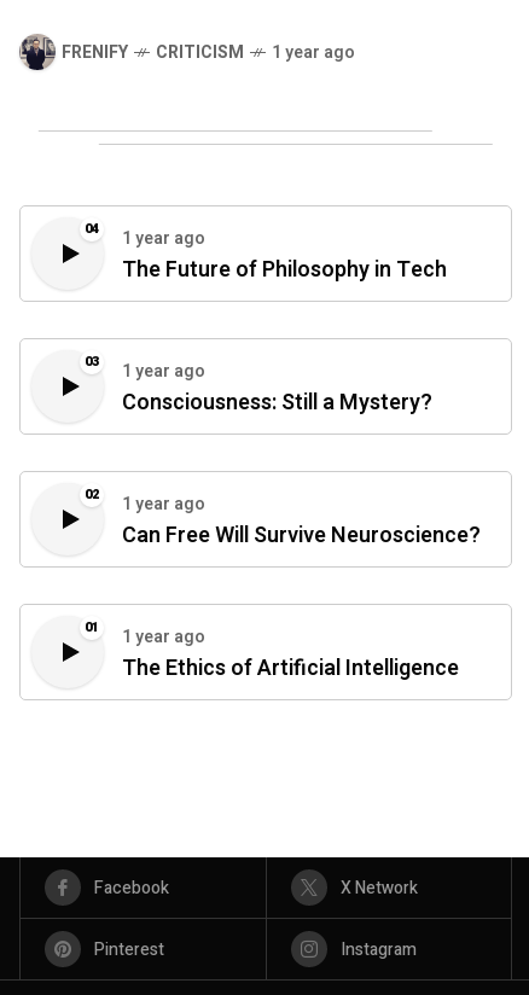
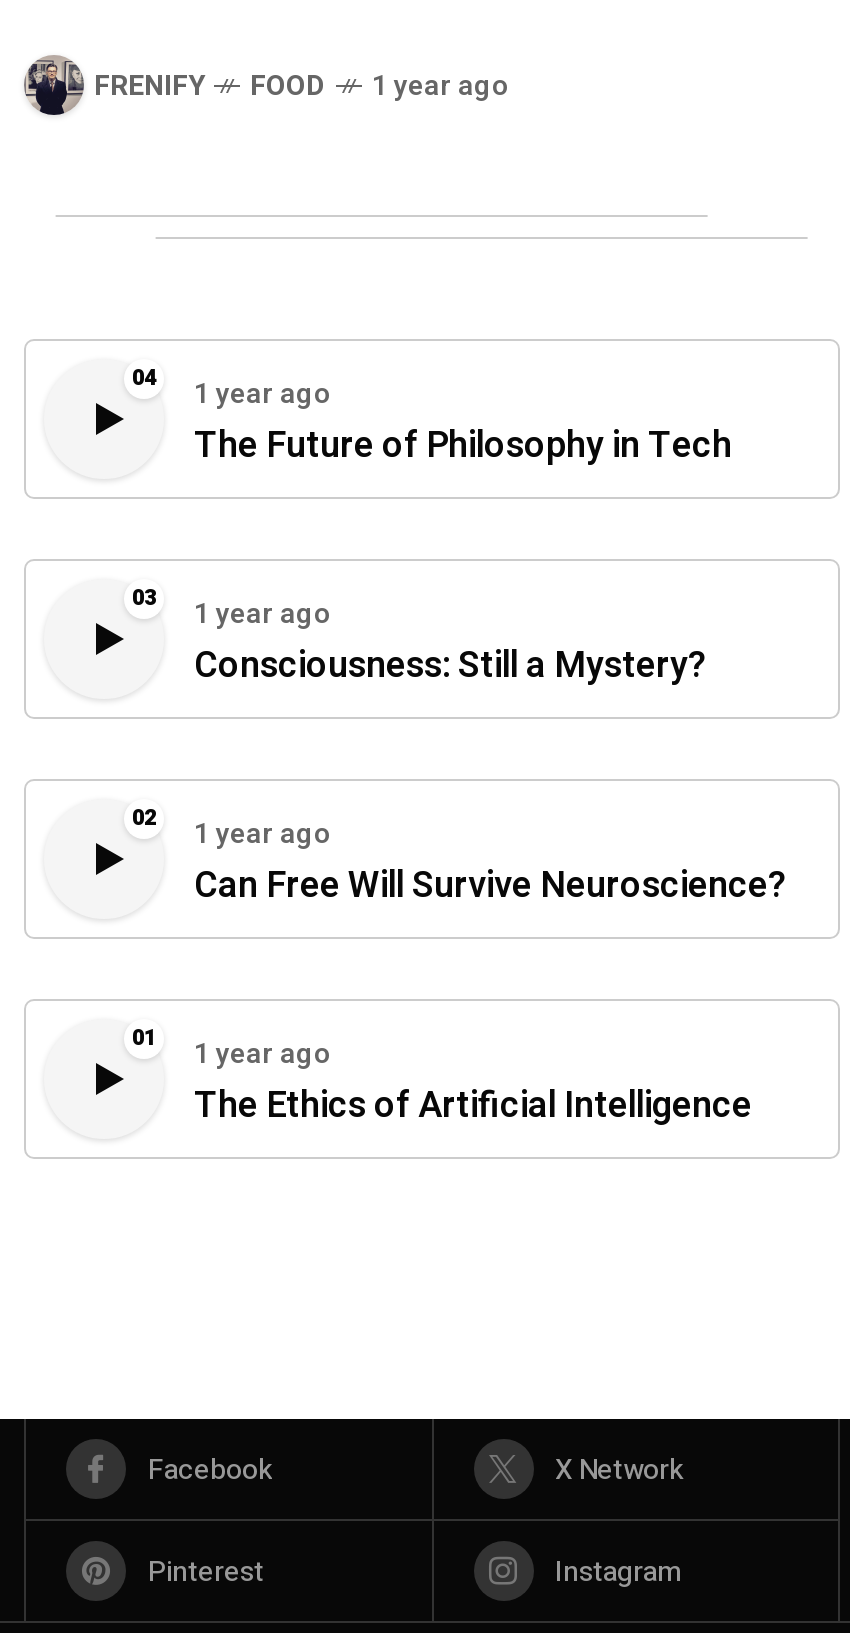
[156,39,244,65] CRITICISM -> [250,64,326,106] FOOD

